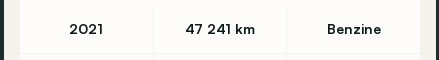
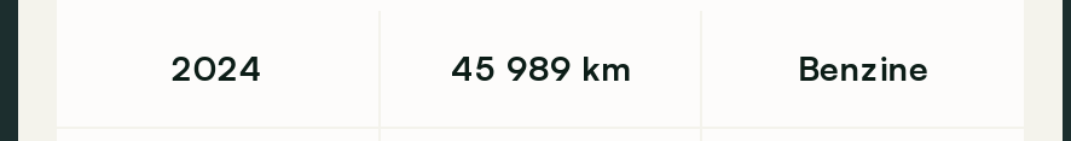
[69,20,103,37] 2021 -> [171,47,263,88] 2024
[185,20,255,37] 47 241 km -> [451,47,630,88] 45 989 km

